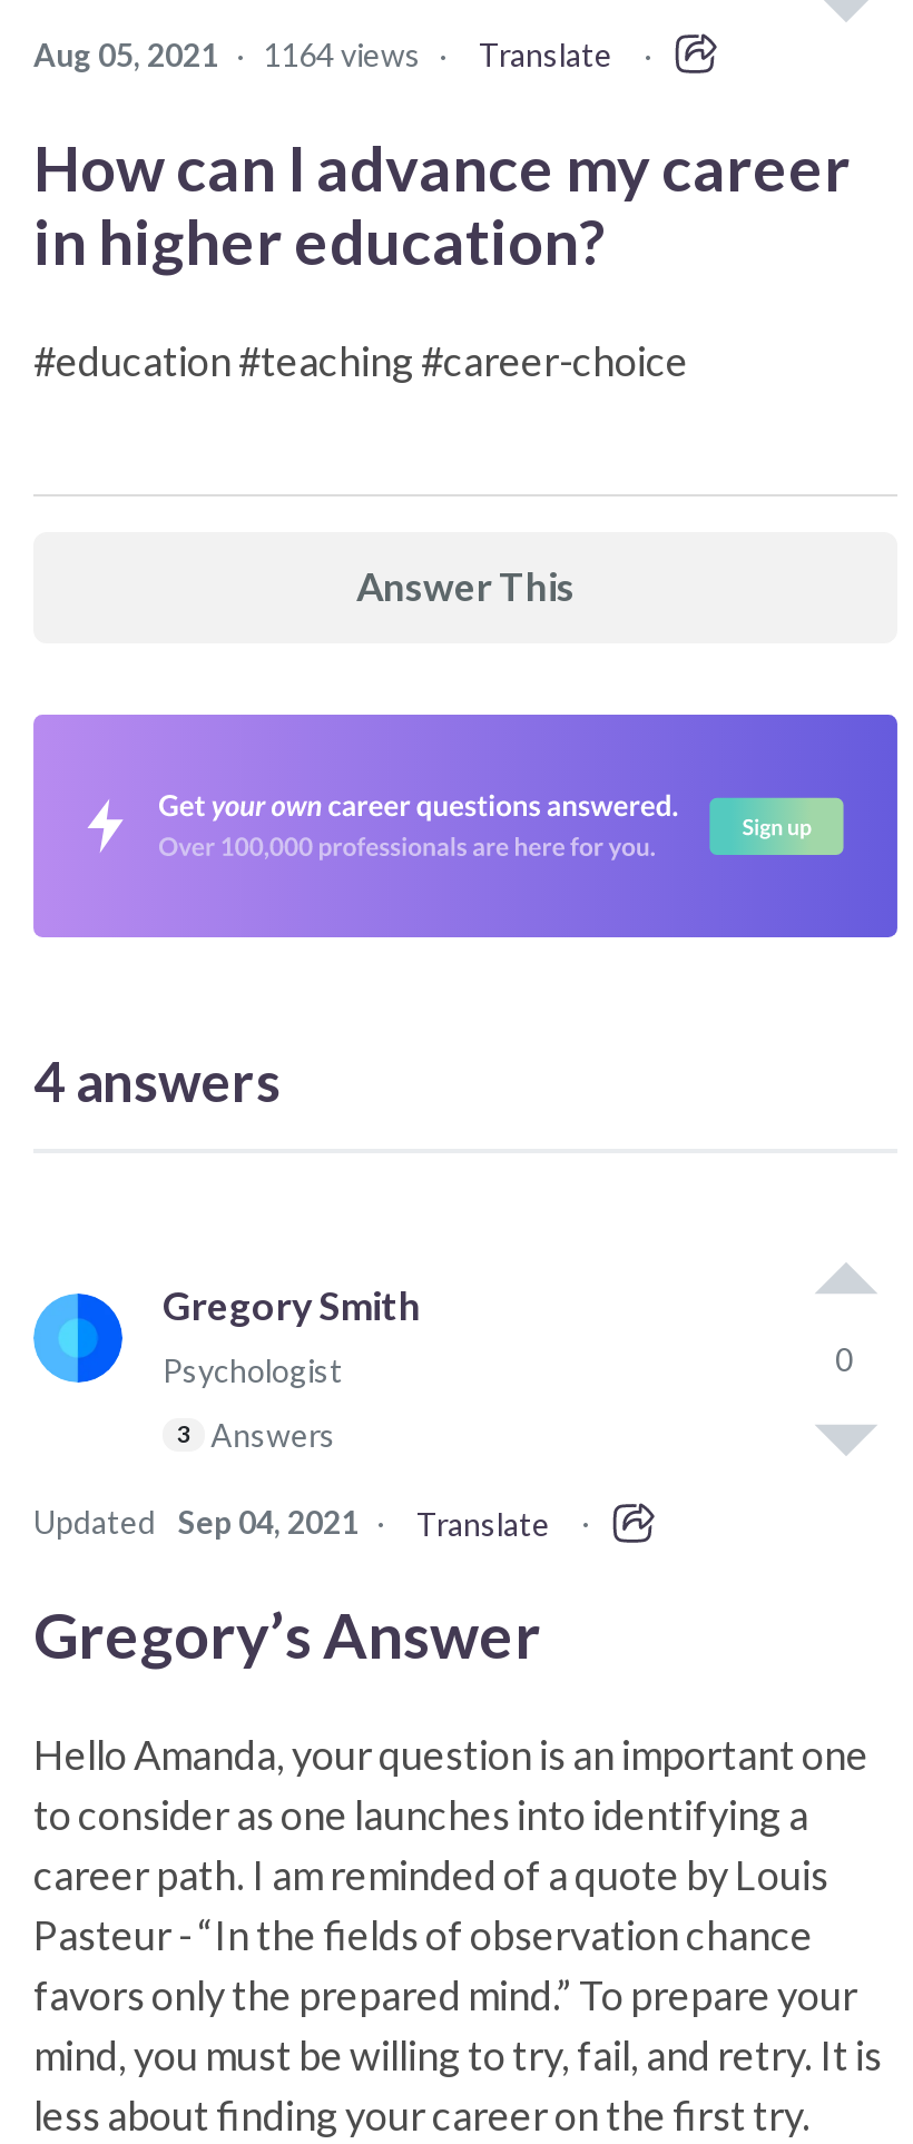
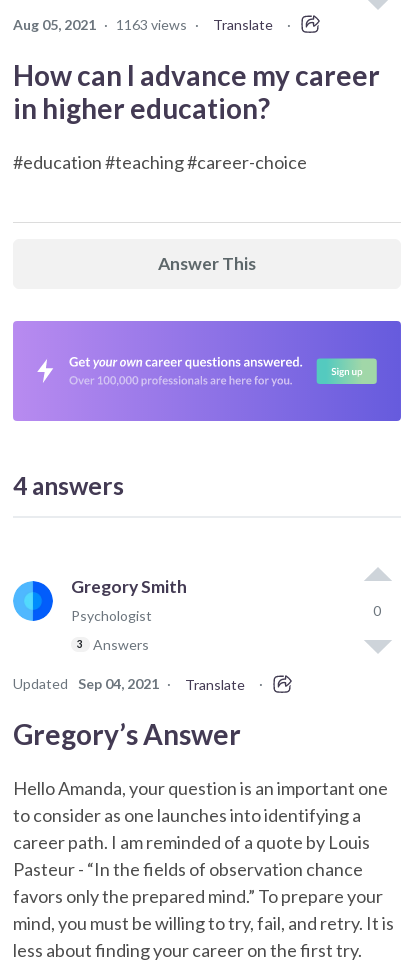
[33,36,448,73] Aug 05, 2021 · 1164 views · -> [13,16,199,33] Aug 05, 2021 · 1163 views ·

